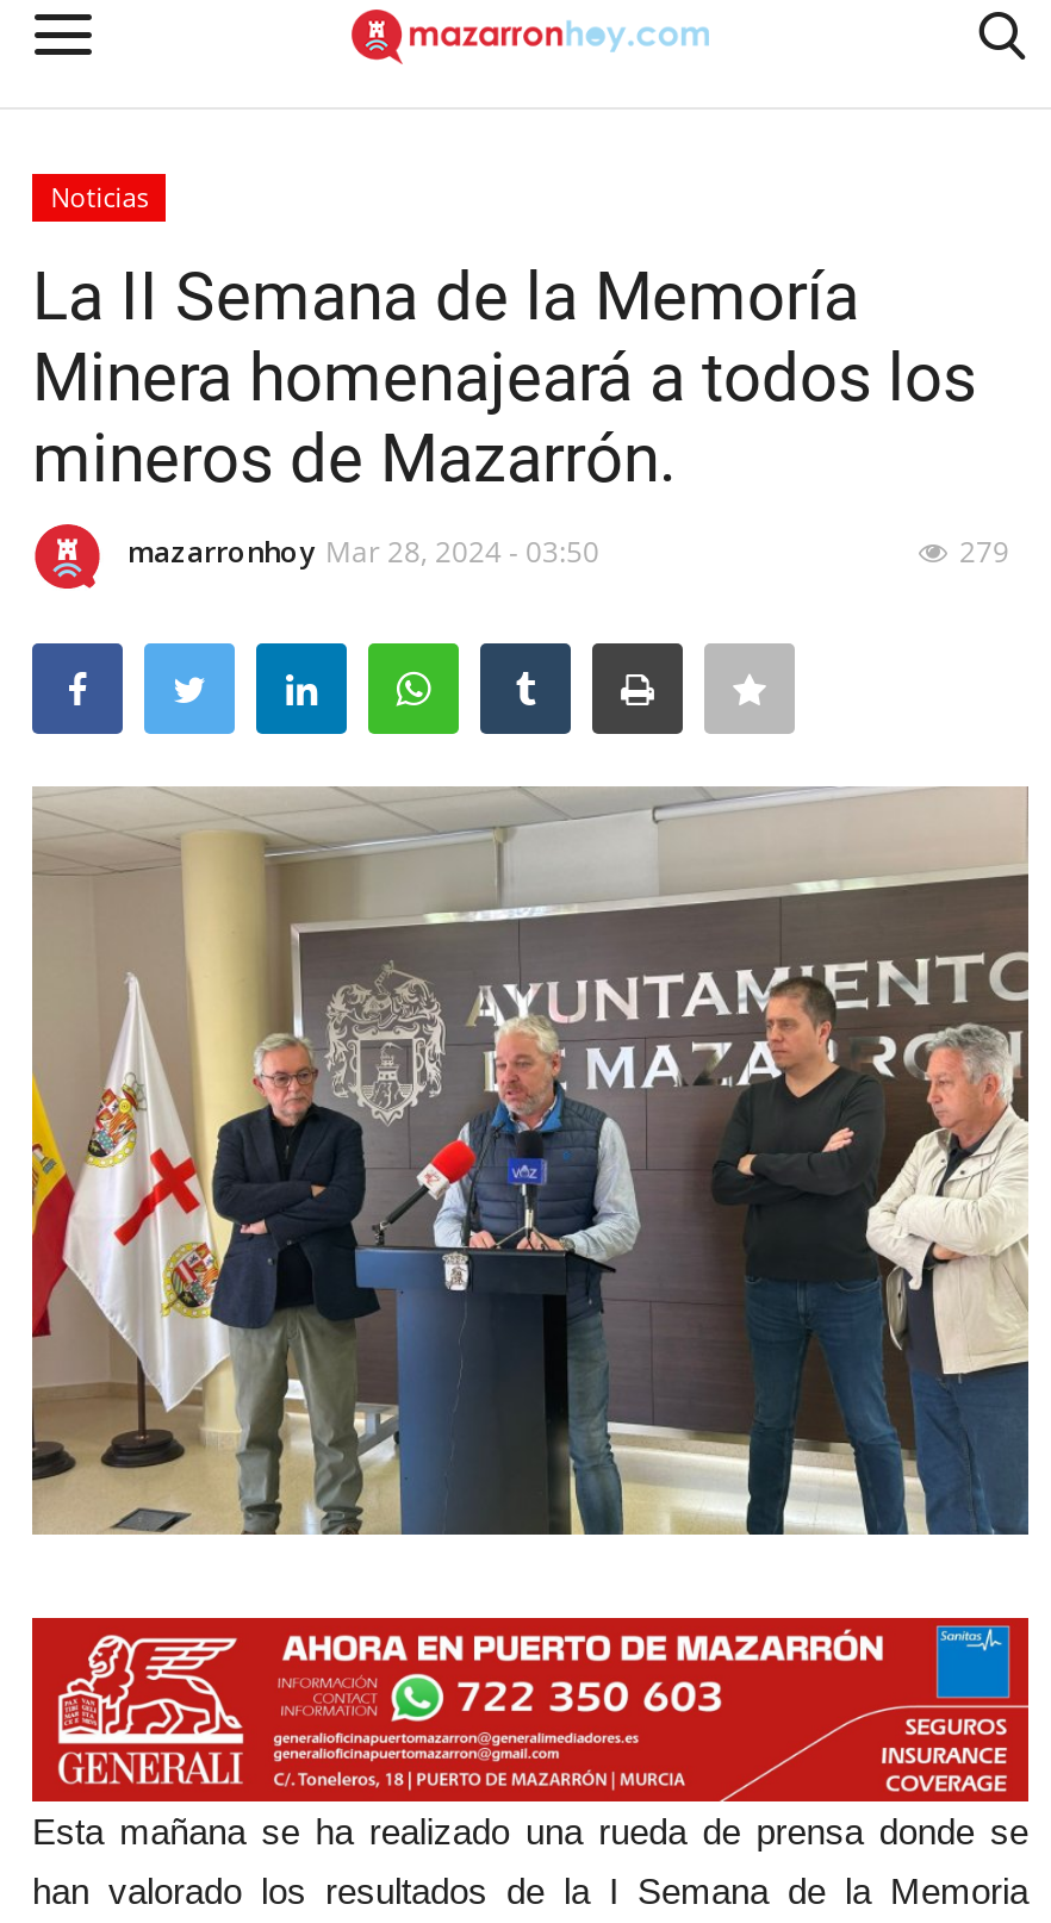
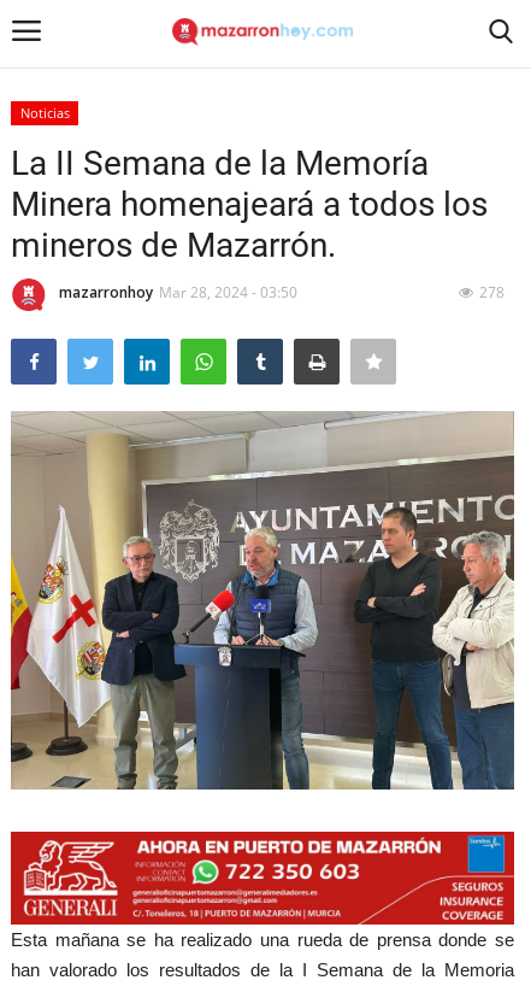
[959,531,1009,571] 279 -> [479,282,505,302] 278

